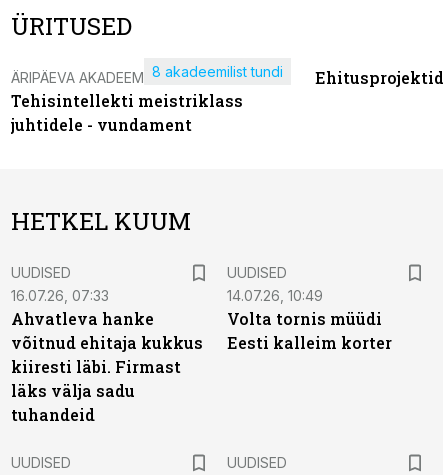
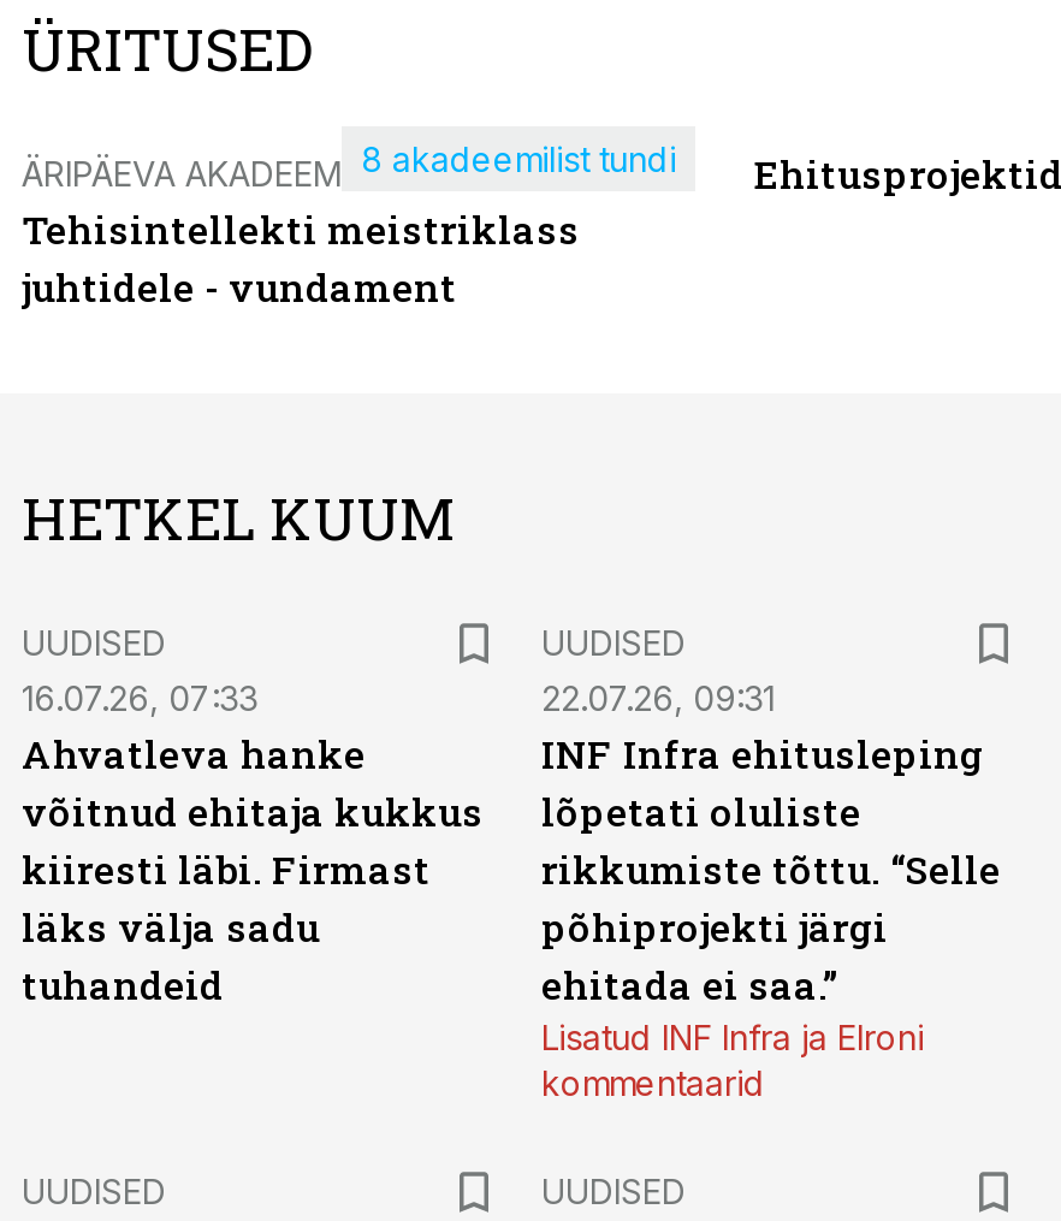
[227,287,392,353] 14.07.26, 10:49 | Volta tornis müüdi | Eesti kalleim korter -> [541,677,1001,1103] 22.07.26, 09:31 | INF Infra ehitusleping | lõpetati oluliste | rikkumiste tõttu. “Selle | põhiprojekti järgi | ehitada ei saa.” | Lisatud INF Infra ja Elroni | kommentaarid

